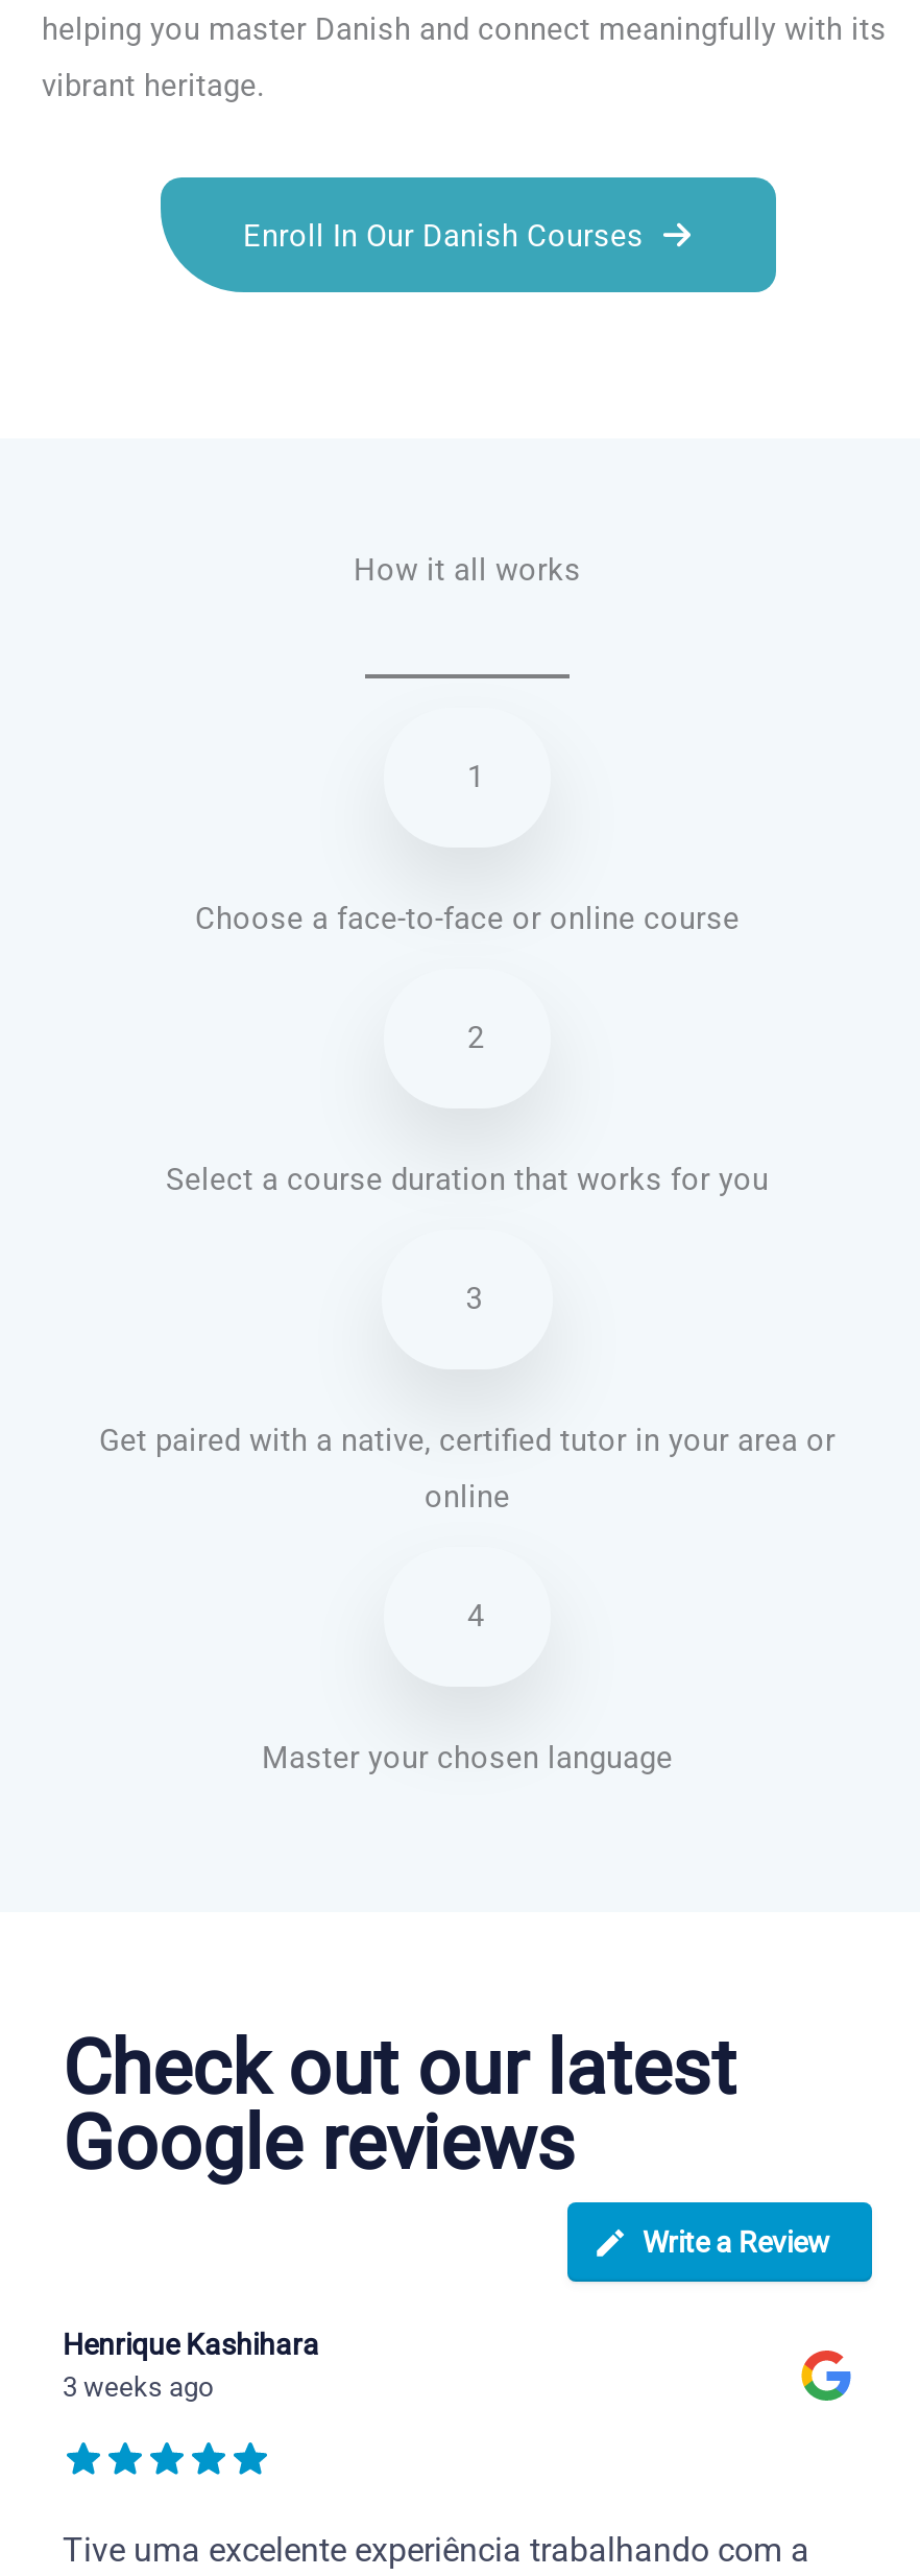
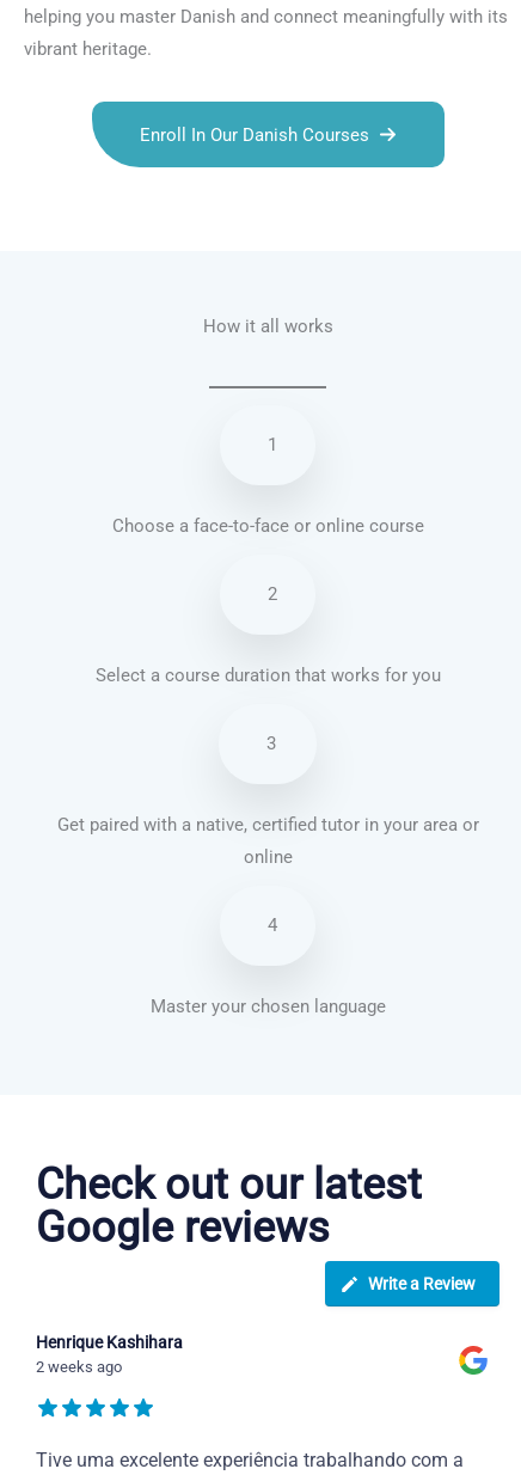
[63,2372,213,2404] 3 weeks ago -> [36,1358,122,1376] 2 weeks ago

